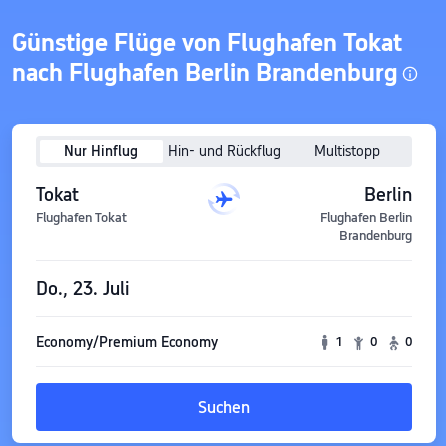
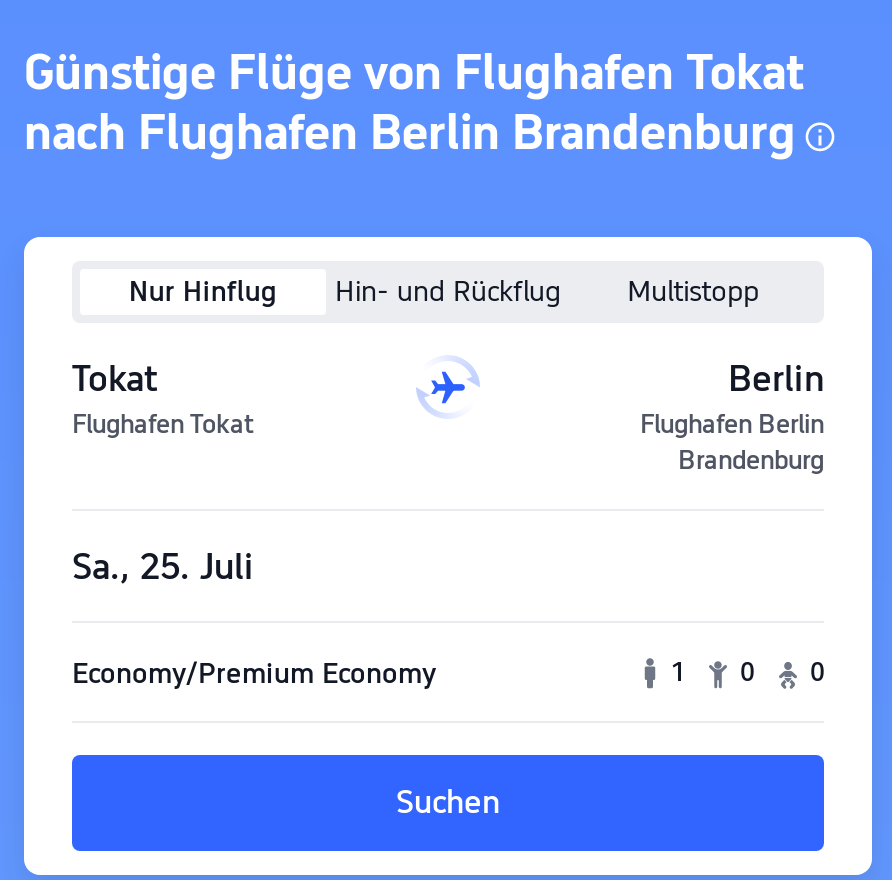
[36,278,130,299] Do., 23. Juli -> [72,545,254,587] Sa., 25. Juli

